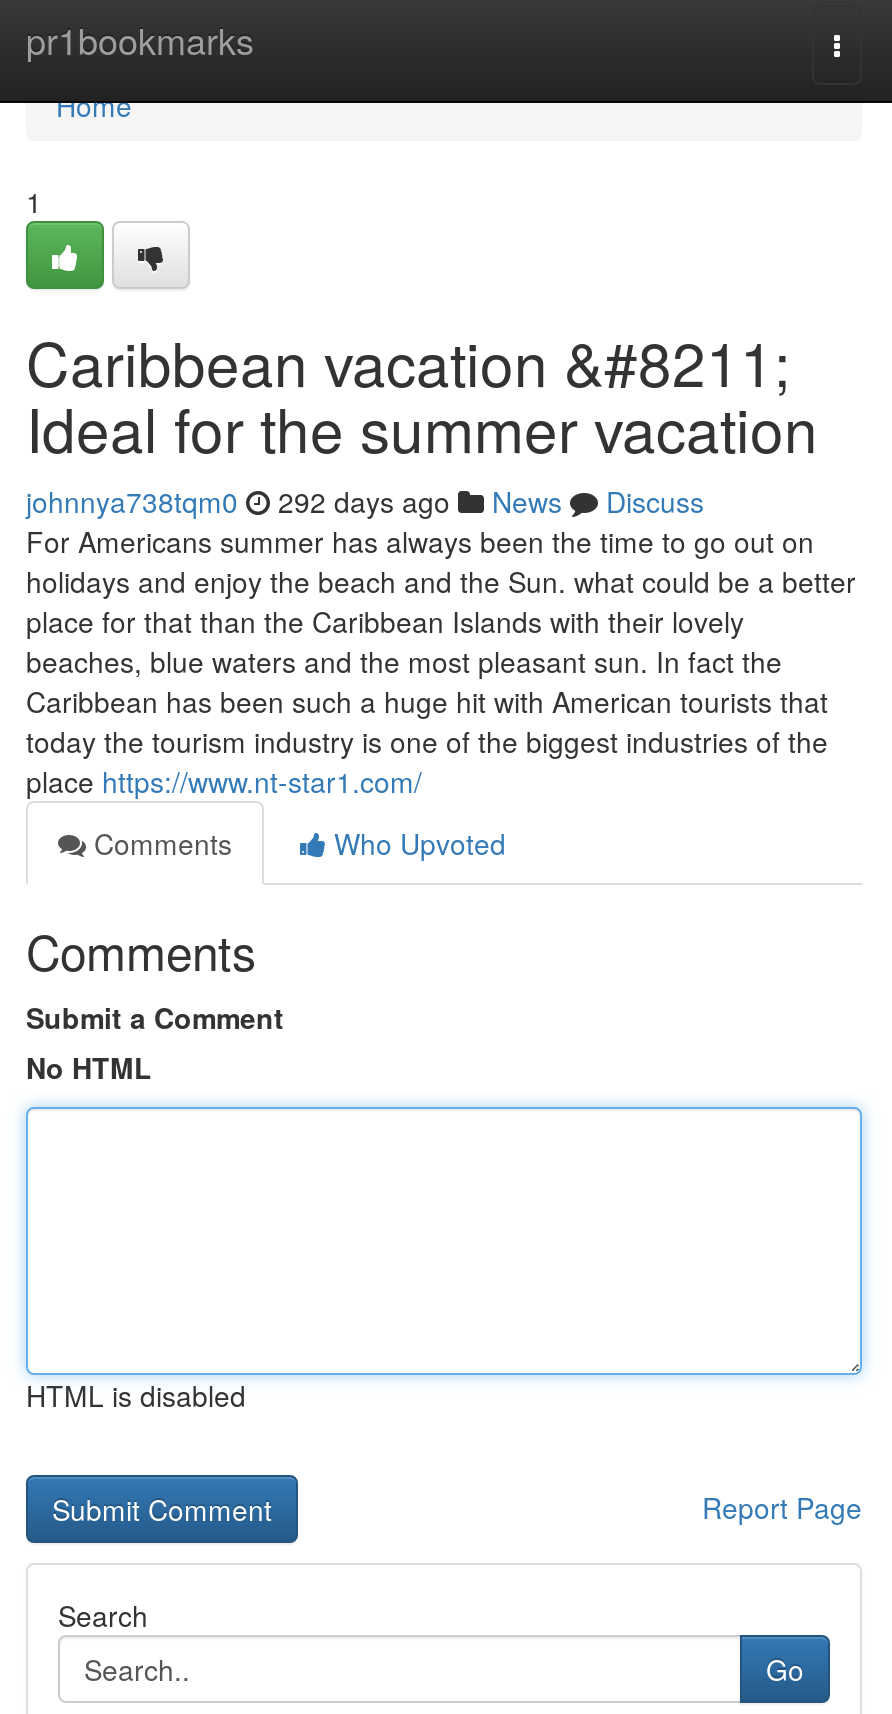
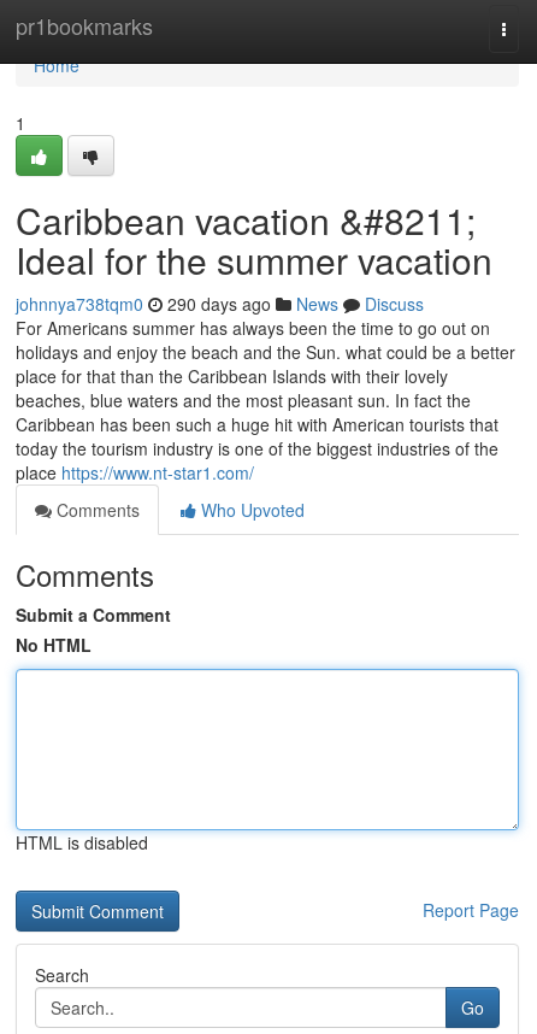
[26,481,704,521] johnnya738tqm0 292 days ago News Discuss -> [16,292,424,316] johnnya738tqm0 290 days ago News Discuss

